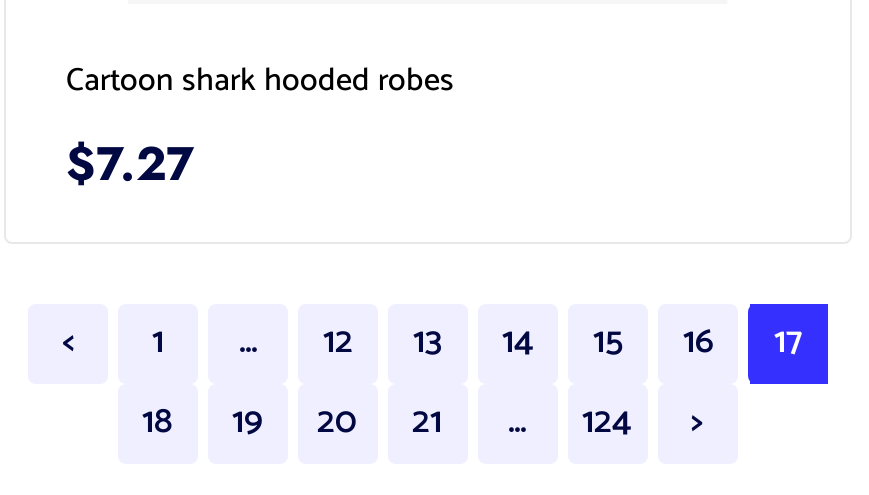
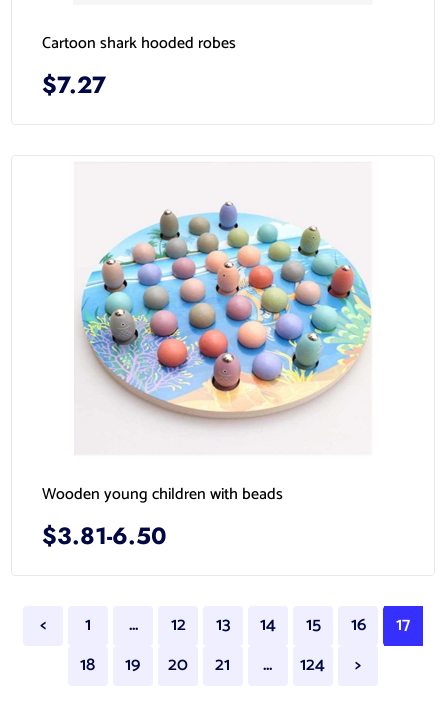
none -> [42,481,283,553] Wooden young children with beads | $3.81-6.50
none -> [76,201,372,430] [image]

